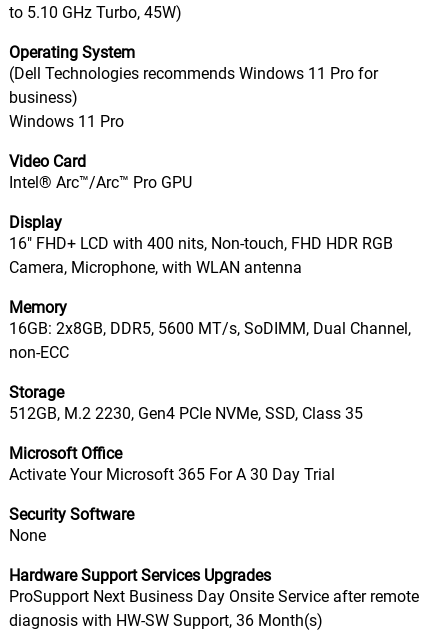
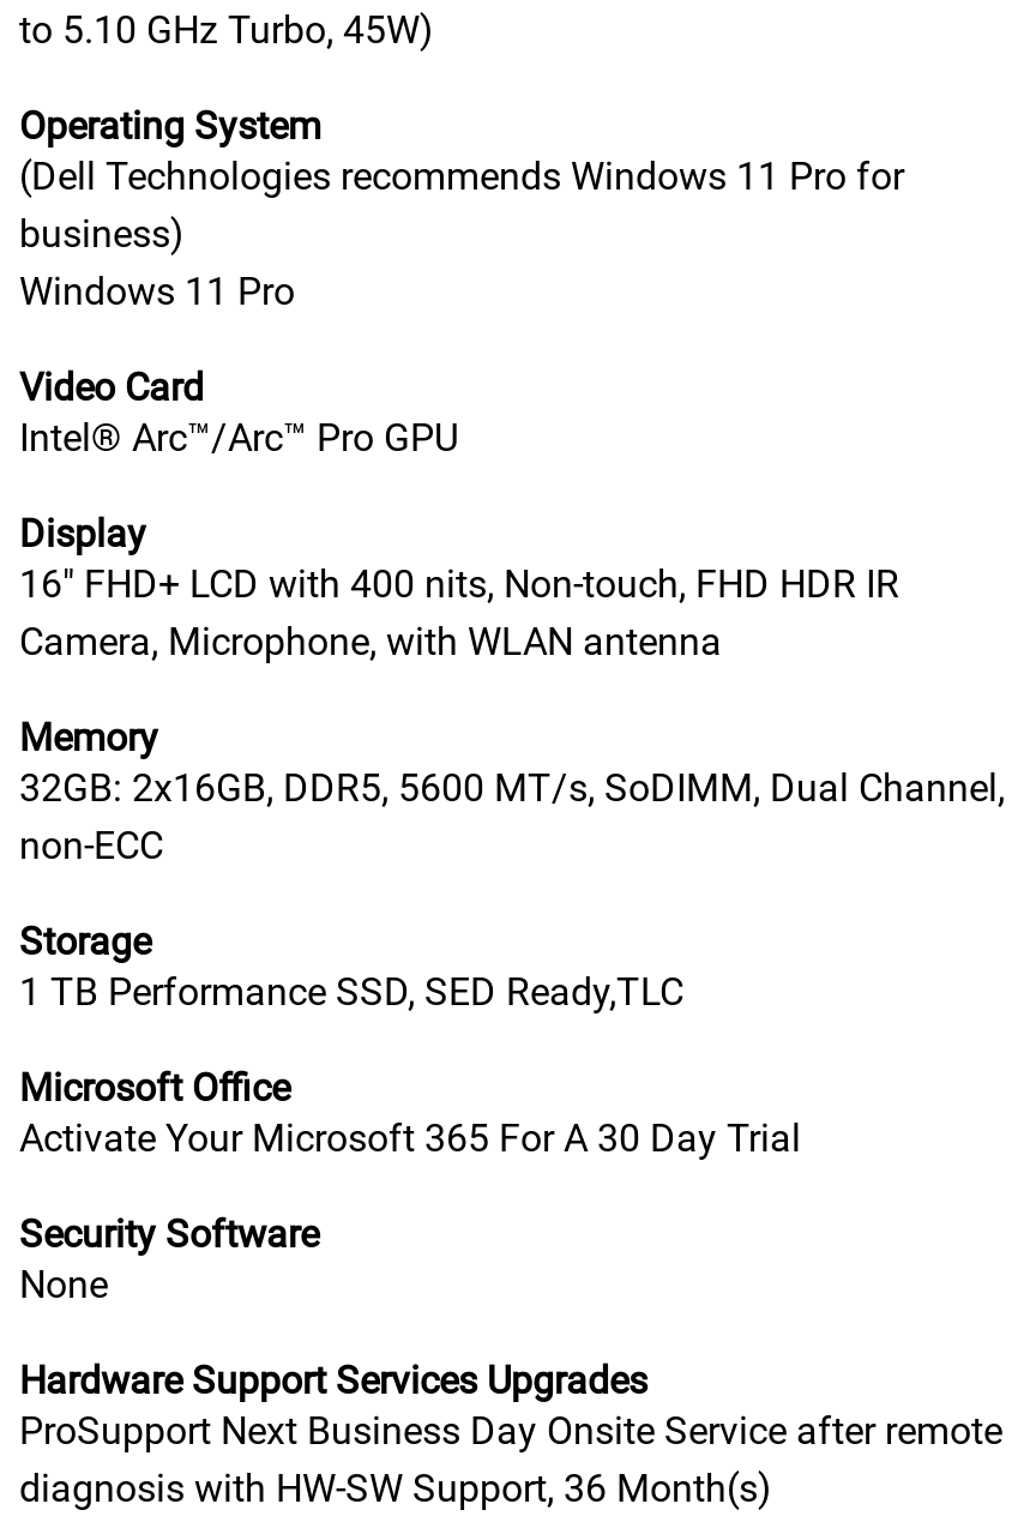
[9,234,393,253] 16" FHD+ LCD with 400 nits, Non-touch, FHD HDR RGB -> [19,560,899,606] 16" FHD+ LCD with 400 nits, Non-touch, FHD HDR IR
[9,319,411,338] 16GB: 2x8GB, DDR5, 5600 MT/s, SoDIMM, Dual Channel, -> [19,765,1005,811] 32GB: 2x16GB, DDR5, 5600 MT/s, SoDIMM, Dual Channel,
[9,404,363,423] 512GB, M.2 2230, Gen4 PCIe NVMe, SSD, Class 35 -> [19,970,683,1015] 1 TB Performance SSD, SED Ready,TLC

